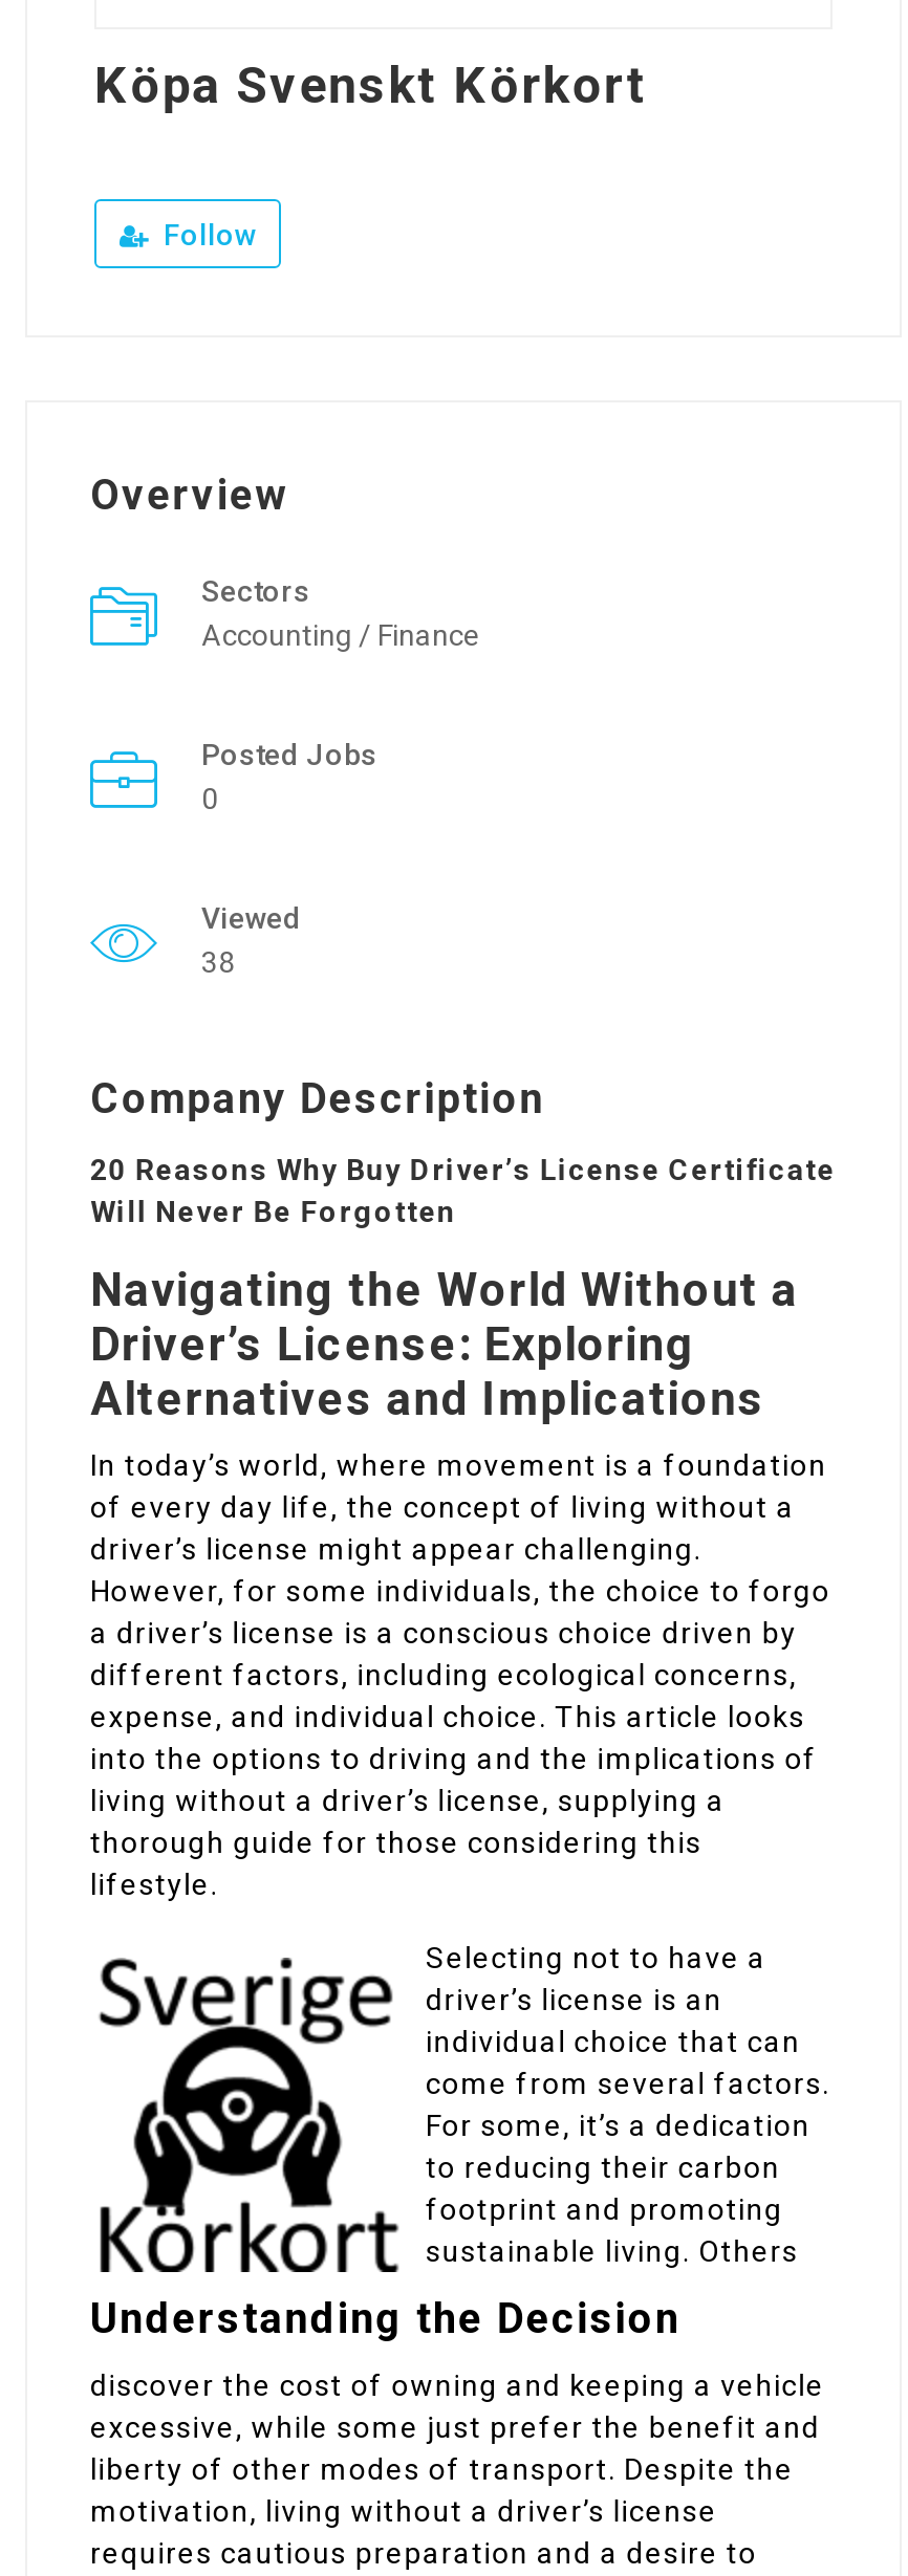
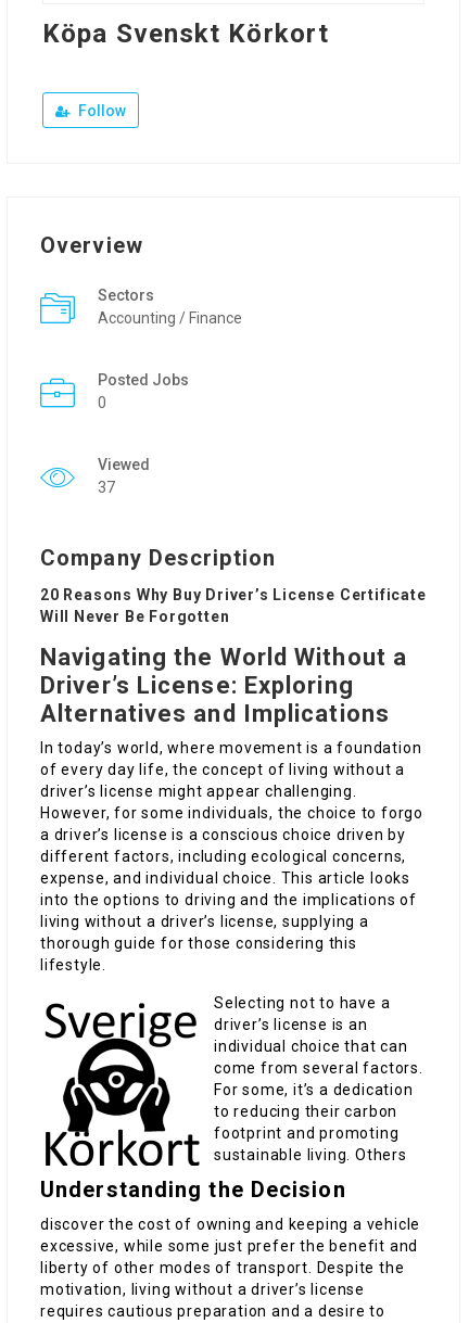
[201,946,235,979] 38 -> [98,479,115,496] 37

